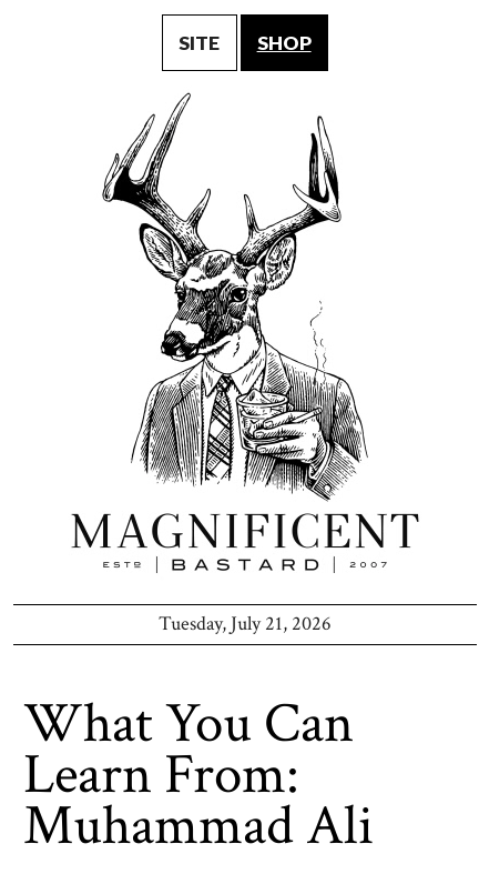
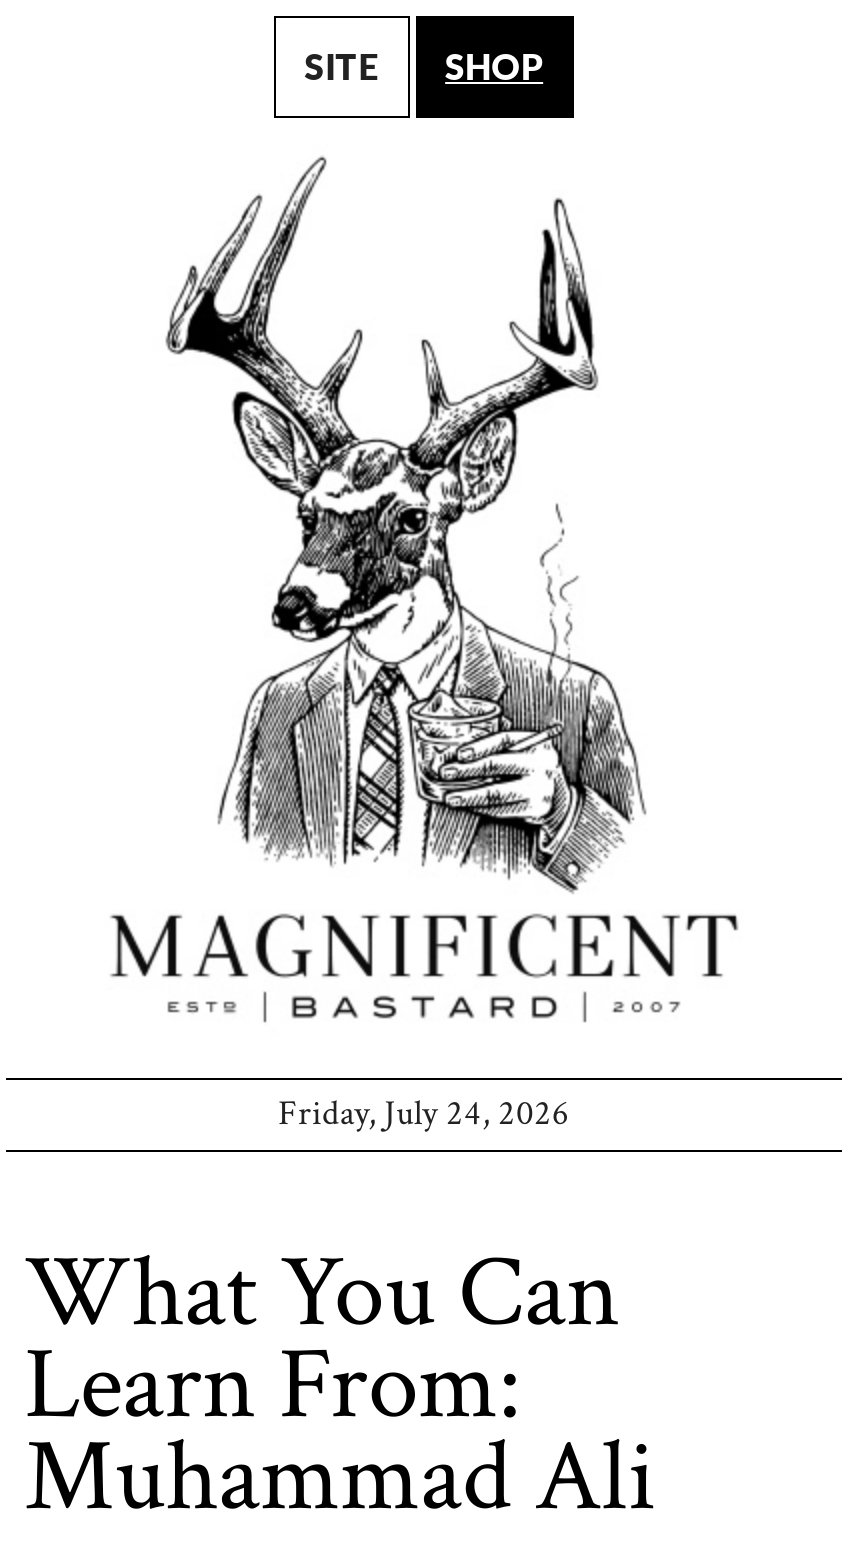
[159,611,332,637] Tuesday, July 21, 2026 -> [278,1091,570,1137] Friday, July 24, 2026

